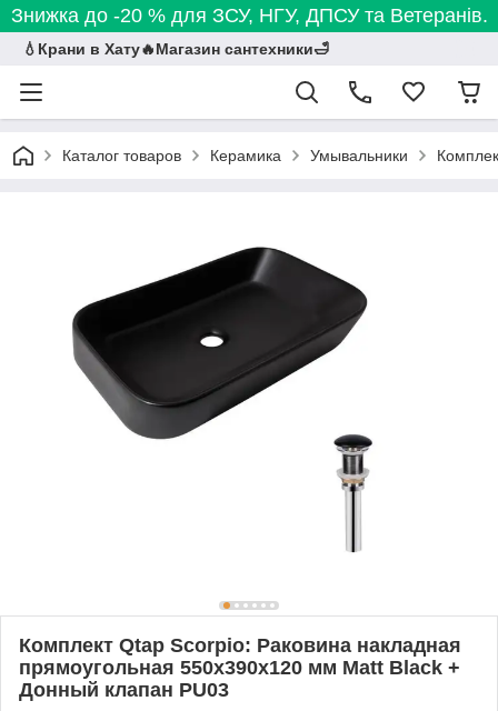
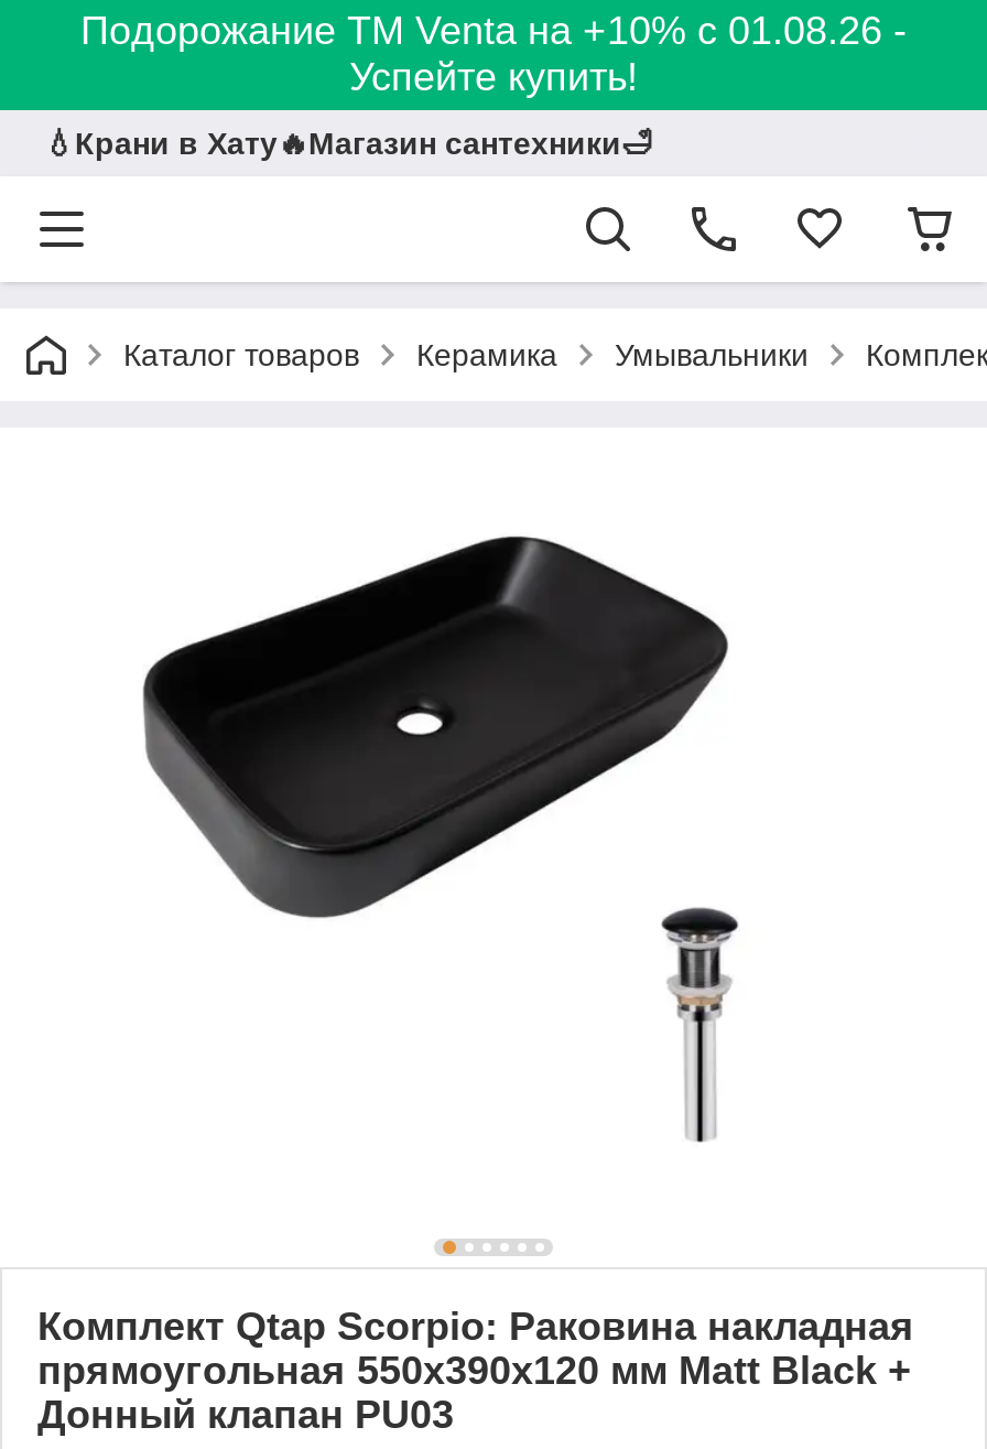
[11,4,487,27] Знижка до -20 % для ЗСУ, НГУ, ДПСУ та Ветеранів. -> [80,9,907,99] Подорожание ТМ Venta на +10% с 01.08.26 - | Успейте купить!

